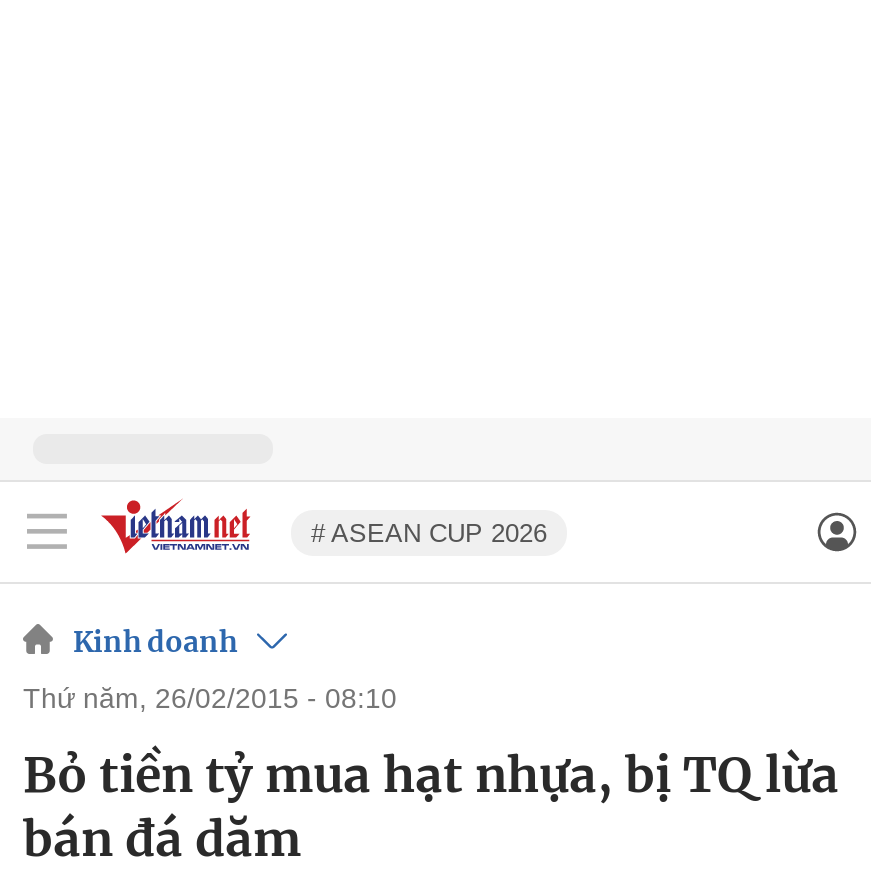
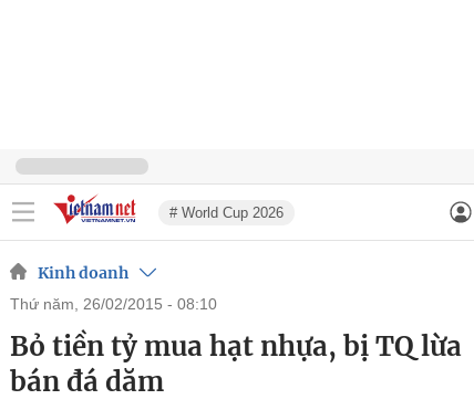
[311,517,547,547] # ASEAN CUP 2026 -> [169,204,284,220] # World Cup 2026

